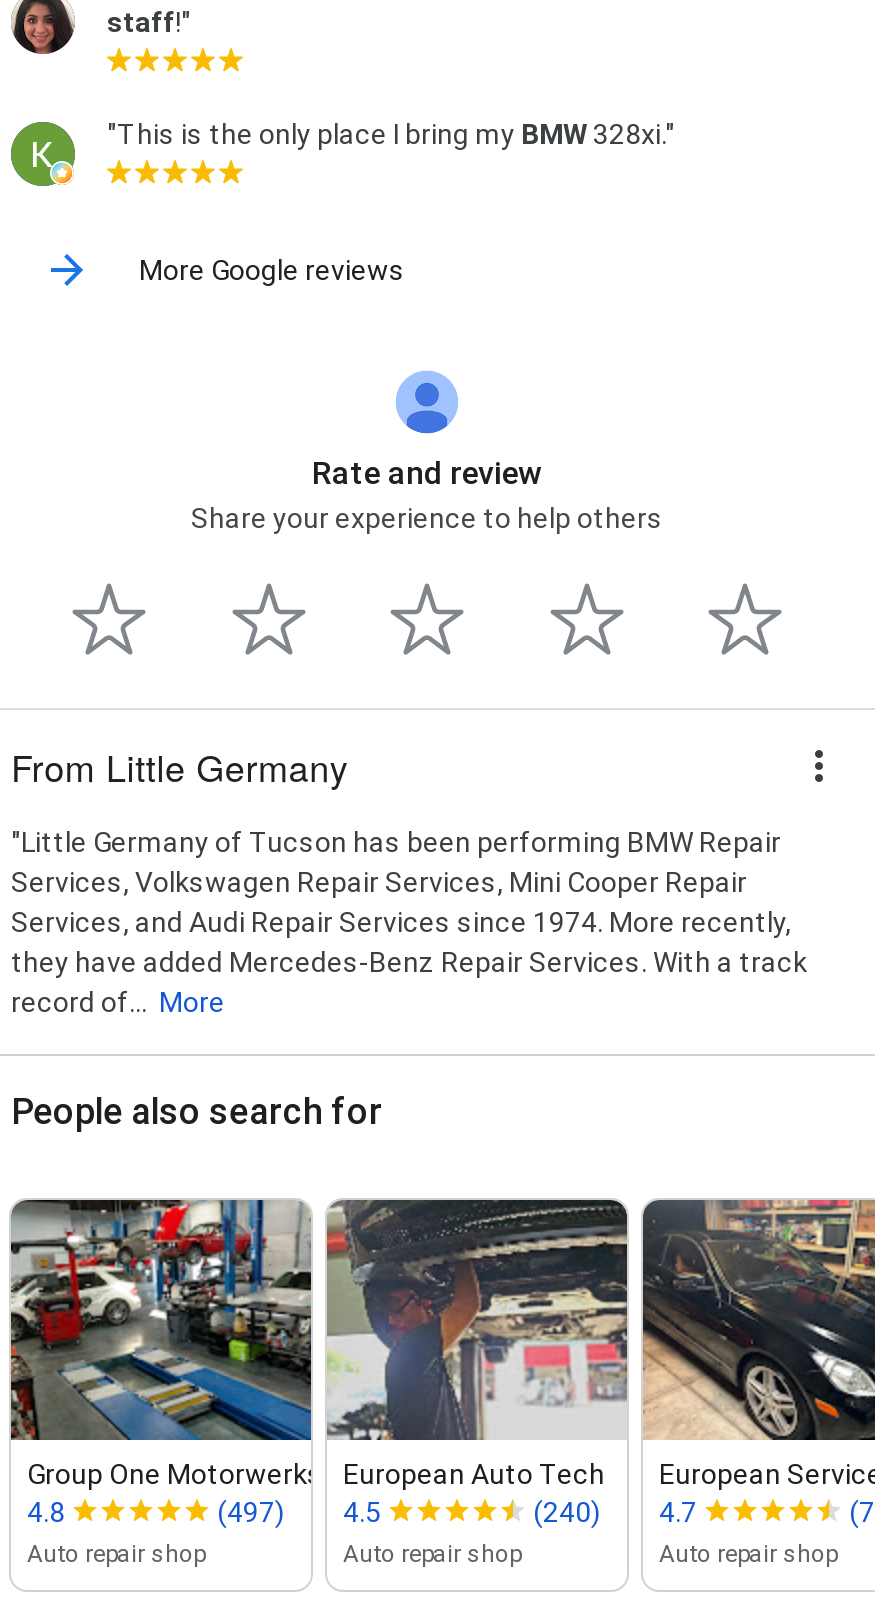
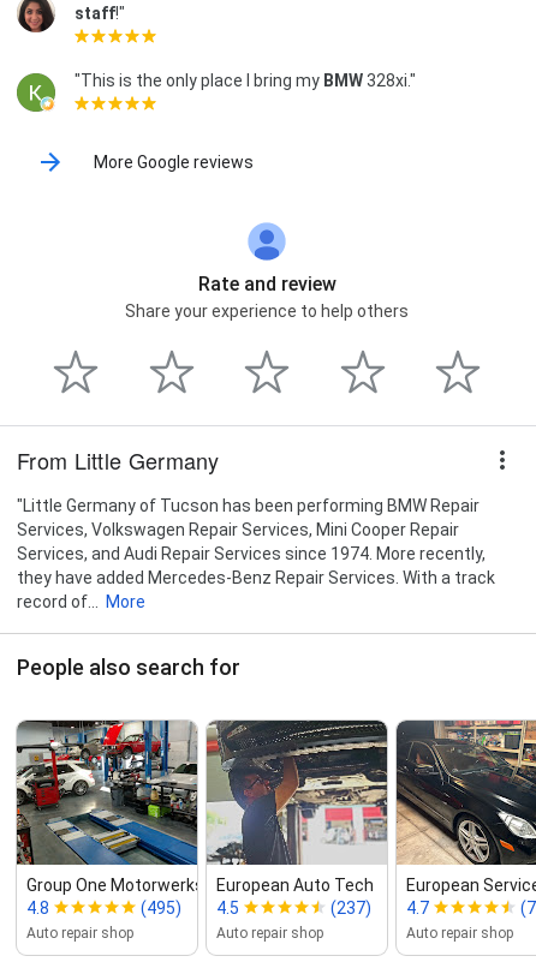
[217,1495,381,1527] (497) 4.5 -> [141,898,239,917] (495) 4.5
[533,1495,697,1527] (240) 4.7 -> [330,898,429,917] (237) 4.7

